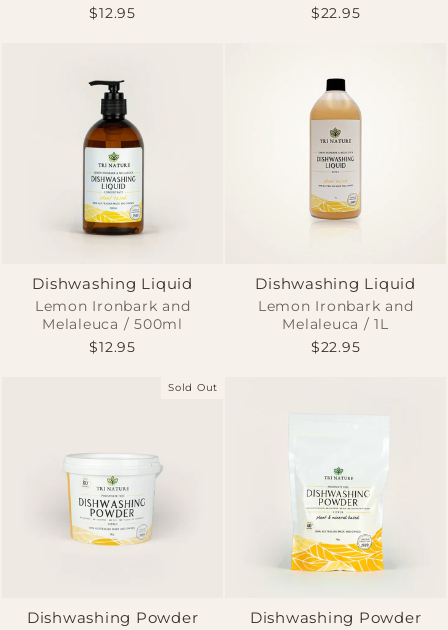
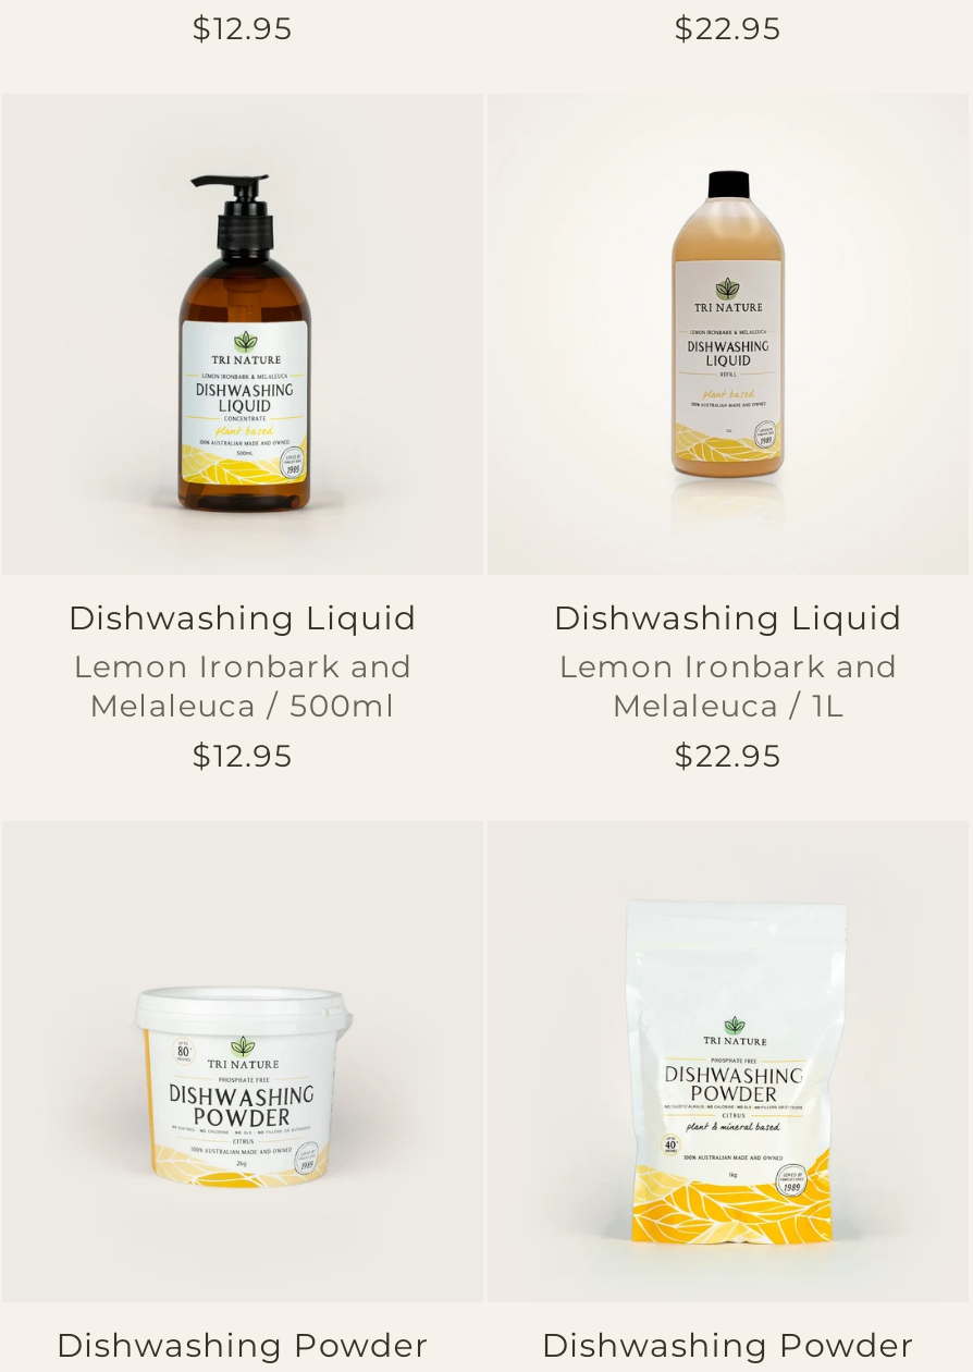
[168,381,218,394] Sold Out -> none

